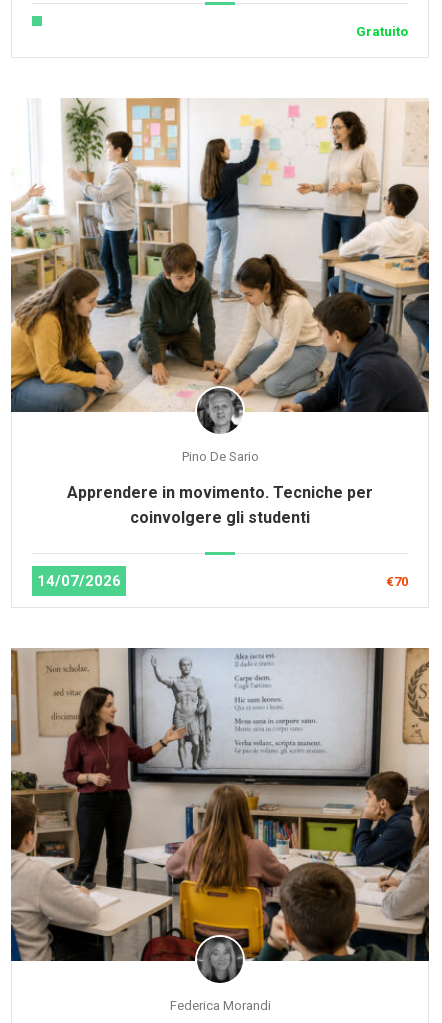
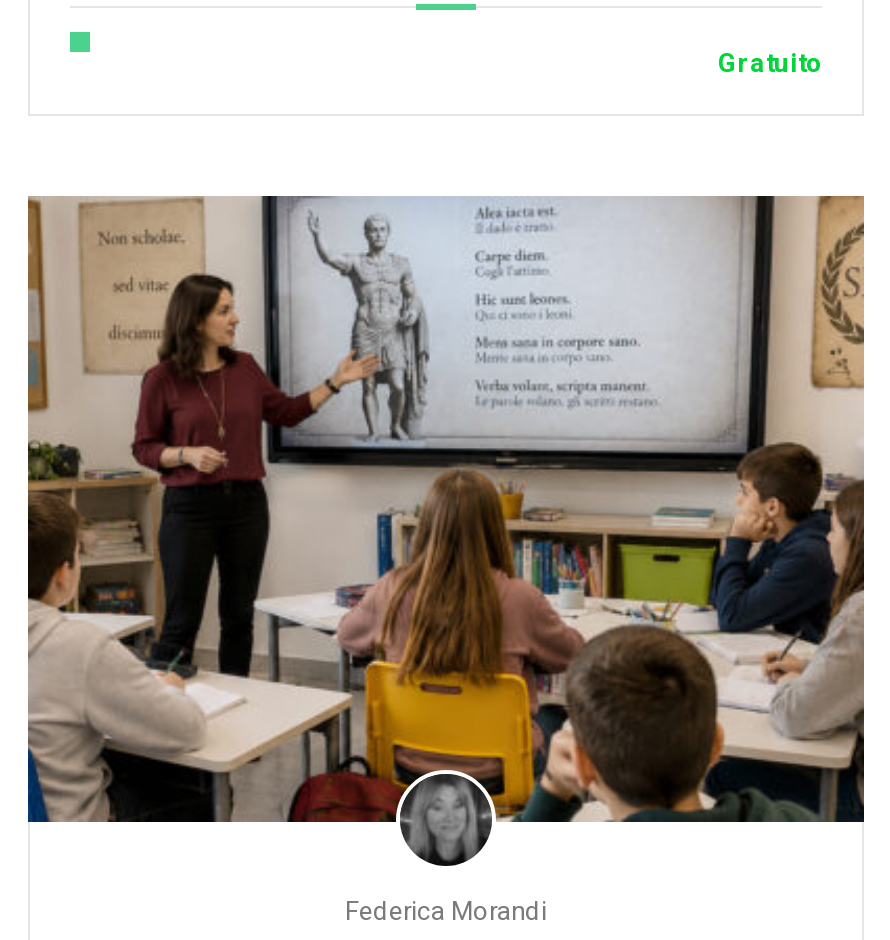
[10,98,430,589] [image] | Pino De Sario | Apprendere in movimento. Tecniche per | coinvolgere gli studenti | 14/07/2026 | €70 -> none

